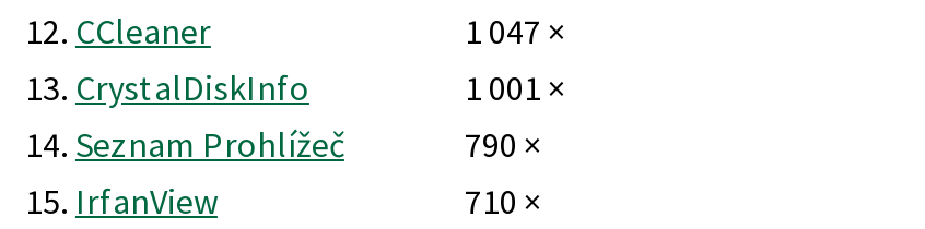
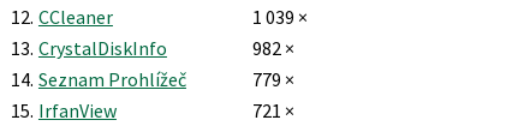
[465,9,565,52] 1 047 × -> [252,5,308,29] 1 039 ×
[465,65,565,109] 1 001 × -> [252,36,294,60] 982 ×
[465,122,541,166] 790 × -> [252,67,294,91] 779 ×
[465,179,541,222] 710 × -> [252,98,294,122] 721 ×

